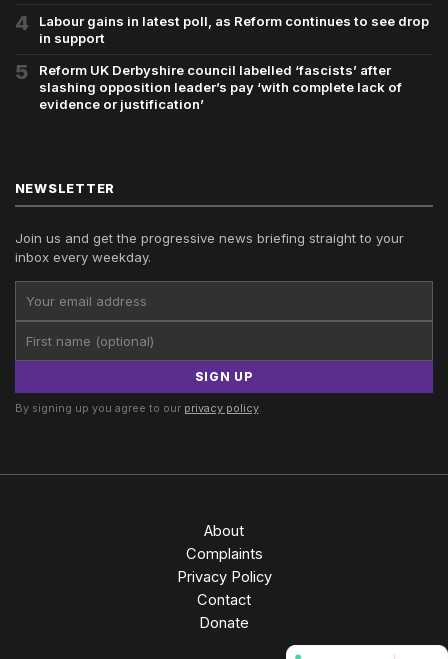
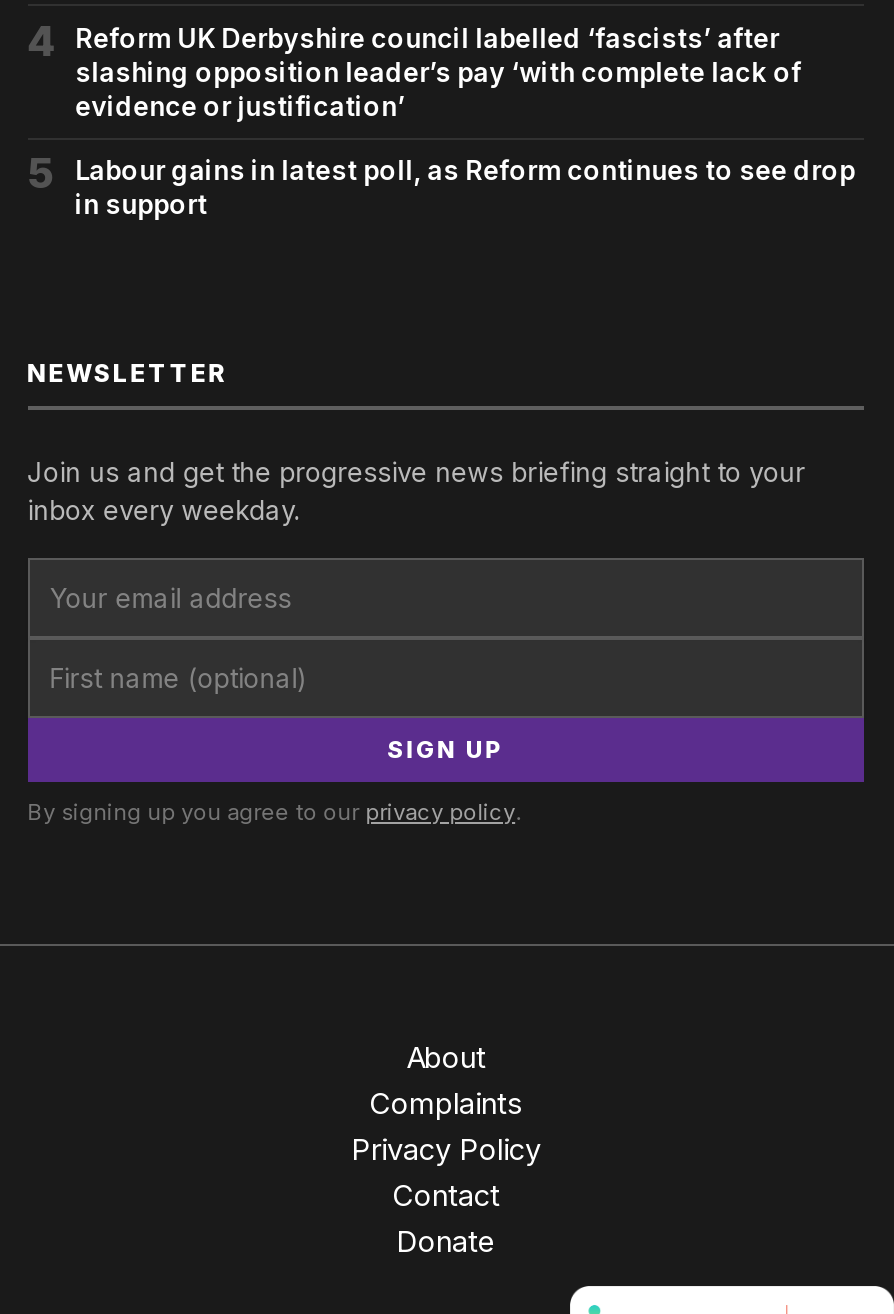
moved [15,12,429,84] -> [27,148,855,220]: Labour gains in latest poll, as Reform continues to see drop | in support | 5
moved [39,62,402,112] -> [75,21,801,121]: Reform UK Derbyshire council labelled ‘fascists’ after | slashing opposition leader’s pay ‘with complete lack of | evidence or justification’

